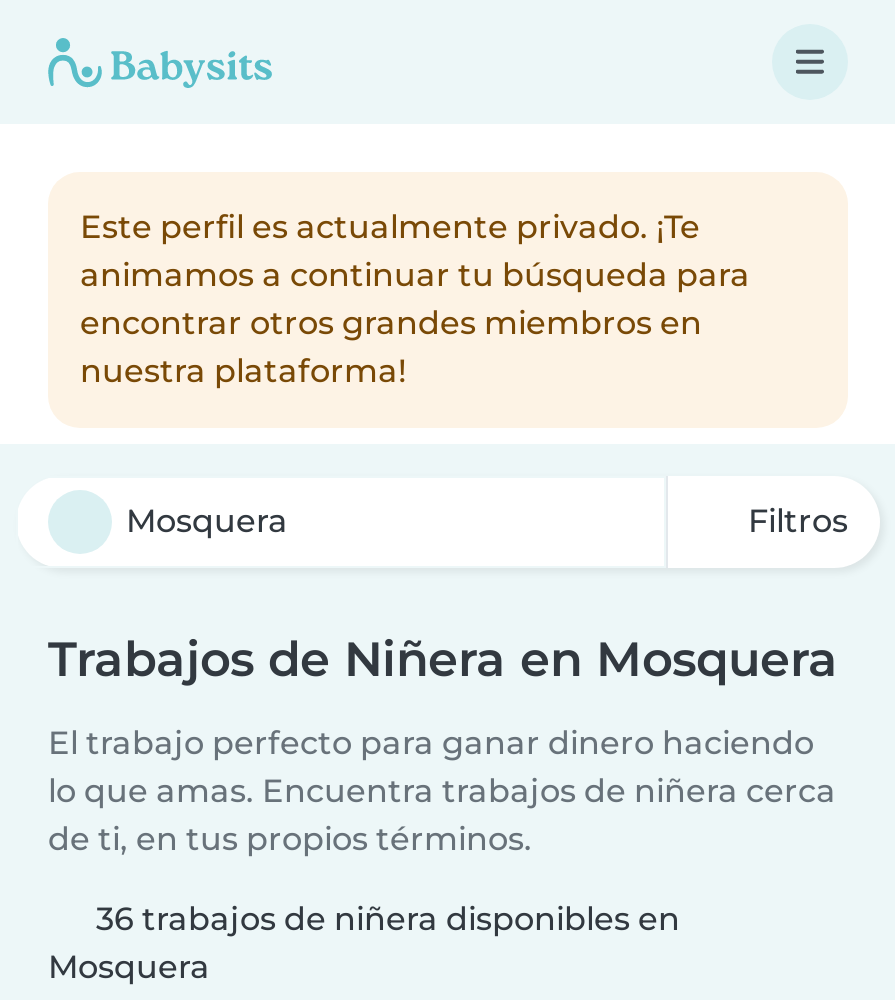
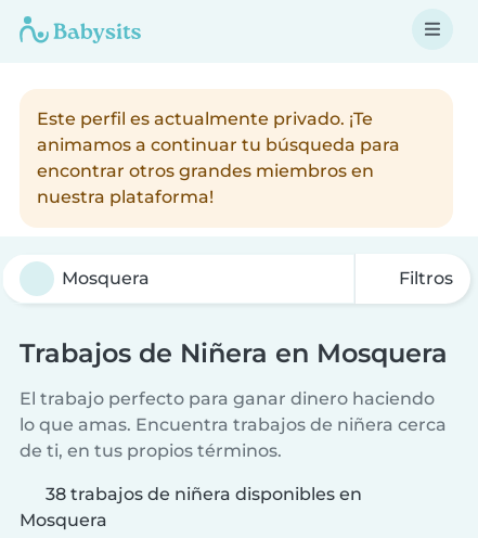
[96,900,680,938] 36 trabajos de niñera disponibles en -> [46,484,362,504] 38 trabajos de niñera disponibles en

